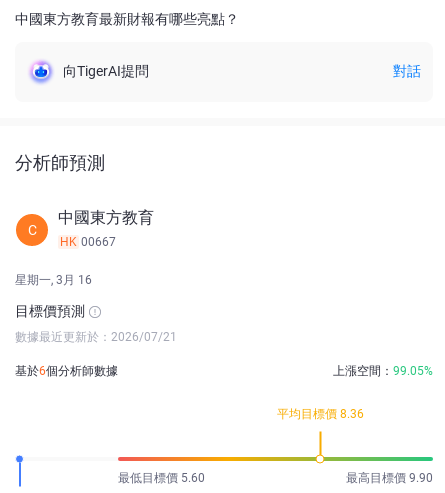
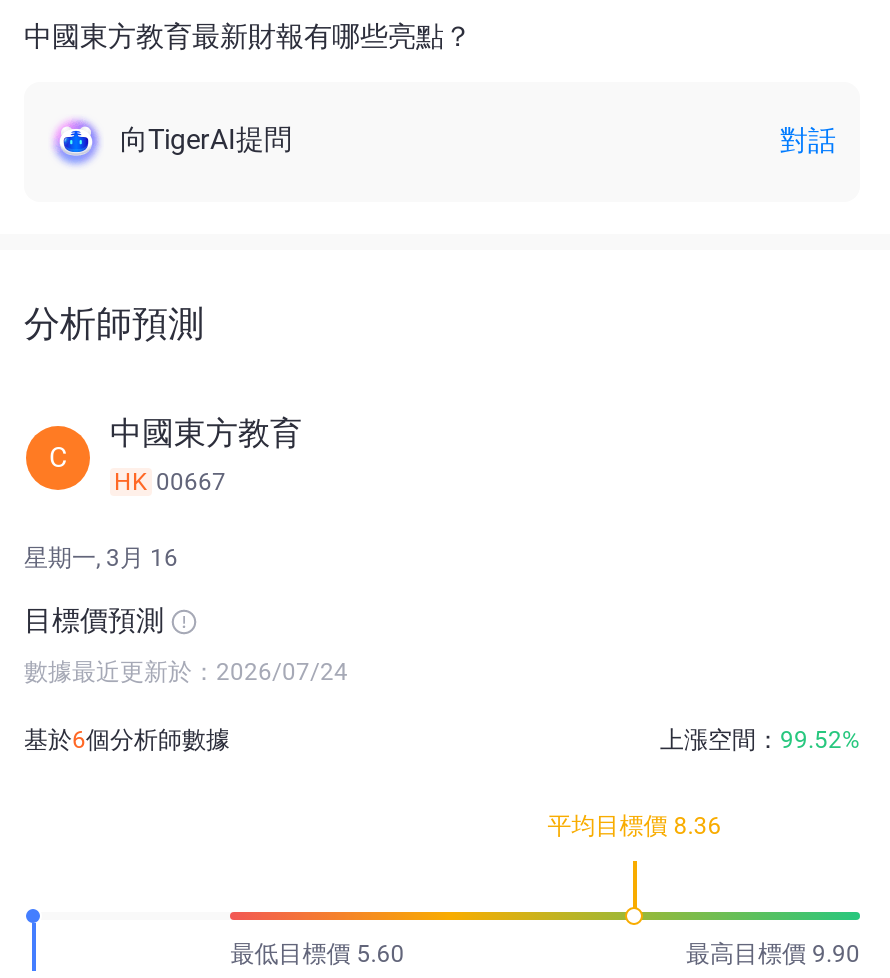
[15,330,177,344] 數據最近更新於：2026/07/21 -> [24,658,348,686] 數據最近更新於：2026/07/24
[333,364,433,378] 上漲空間：99.05% -> [660,726,860,754] 上漲空間：99.52%

